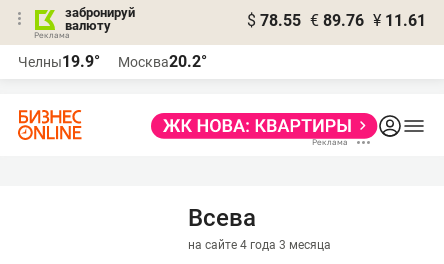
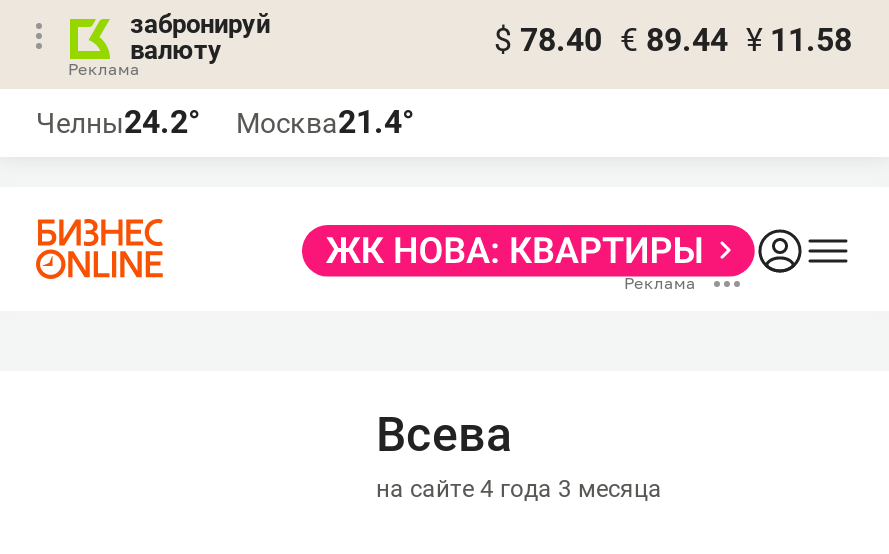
[247,11,426,30] $ 78.55 € 89.76 ¥ 11.61 -> [494,21,852,59] $ 78.40 € 89.44 ¥ 11.58
[18,52,100,71] Челны19.9° -> [36,103,200,141] Челны24.2°
[118,52,207,71] Москва20.2° -> [236,103,414,141] Москва21.4°

